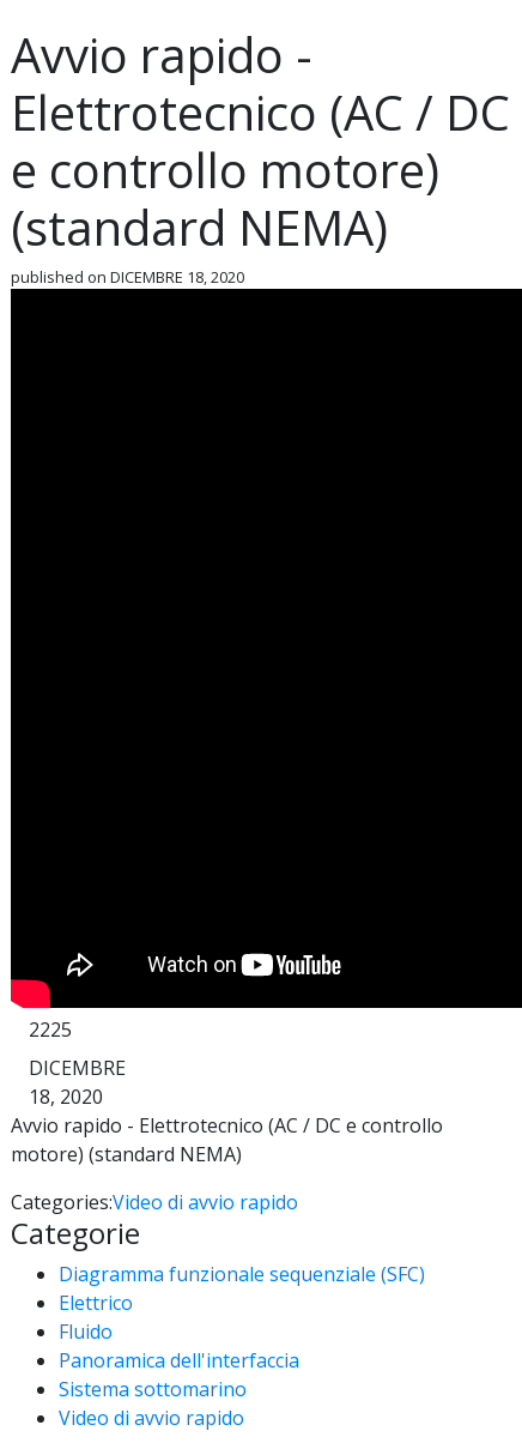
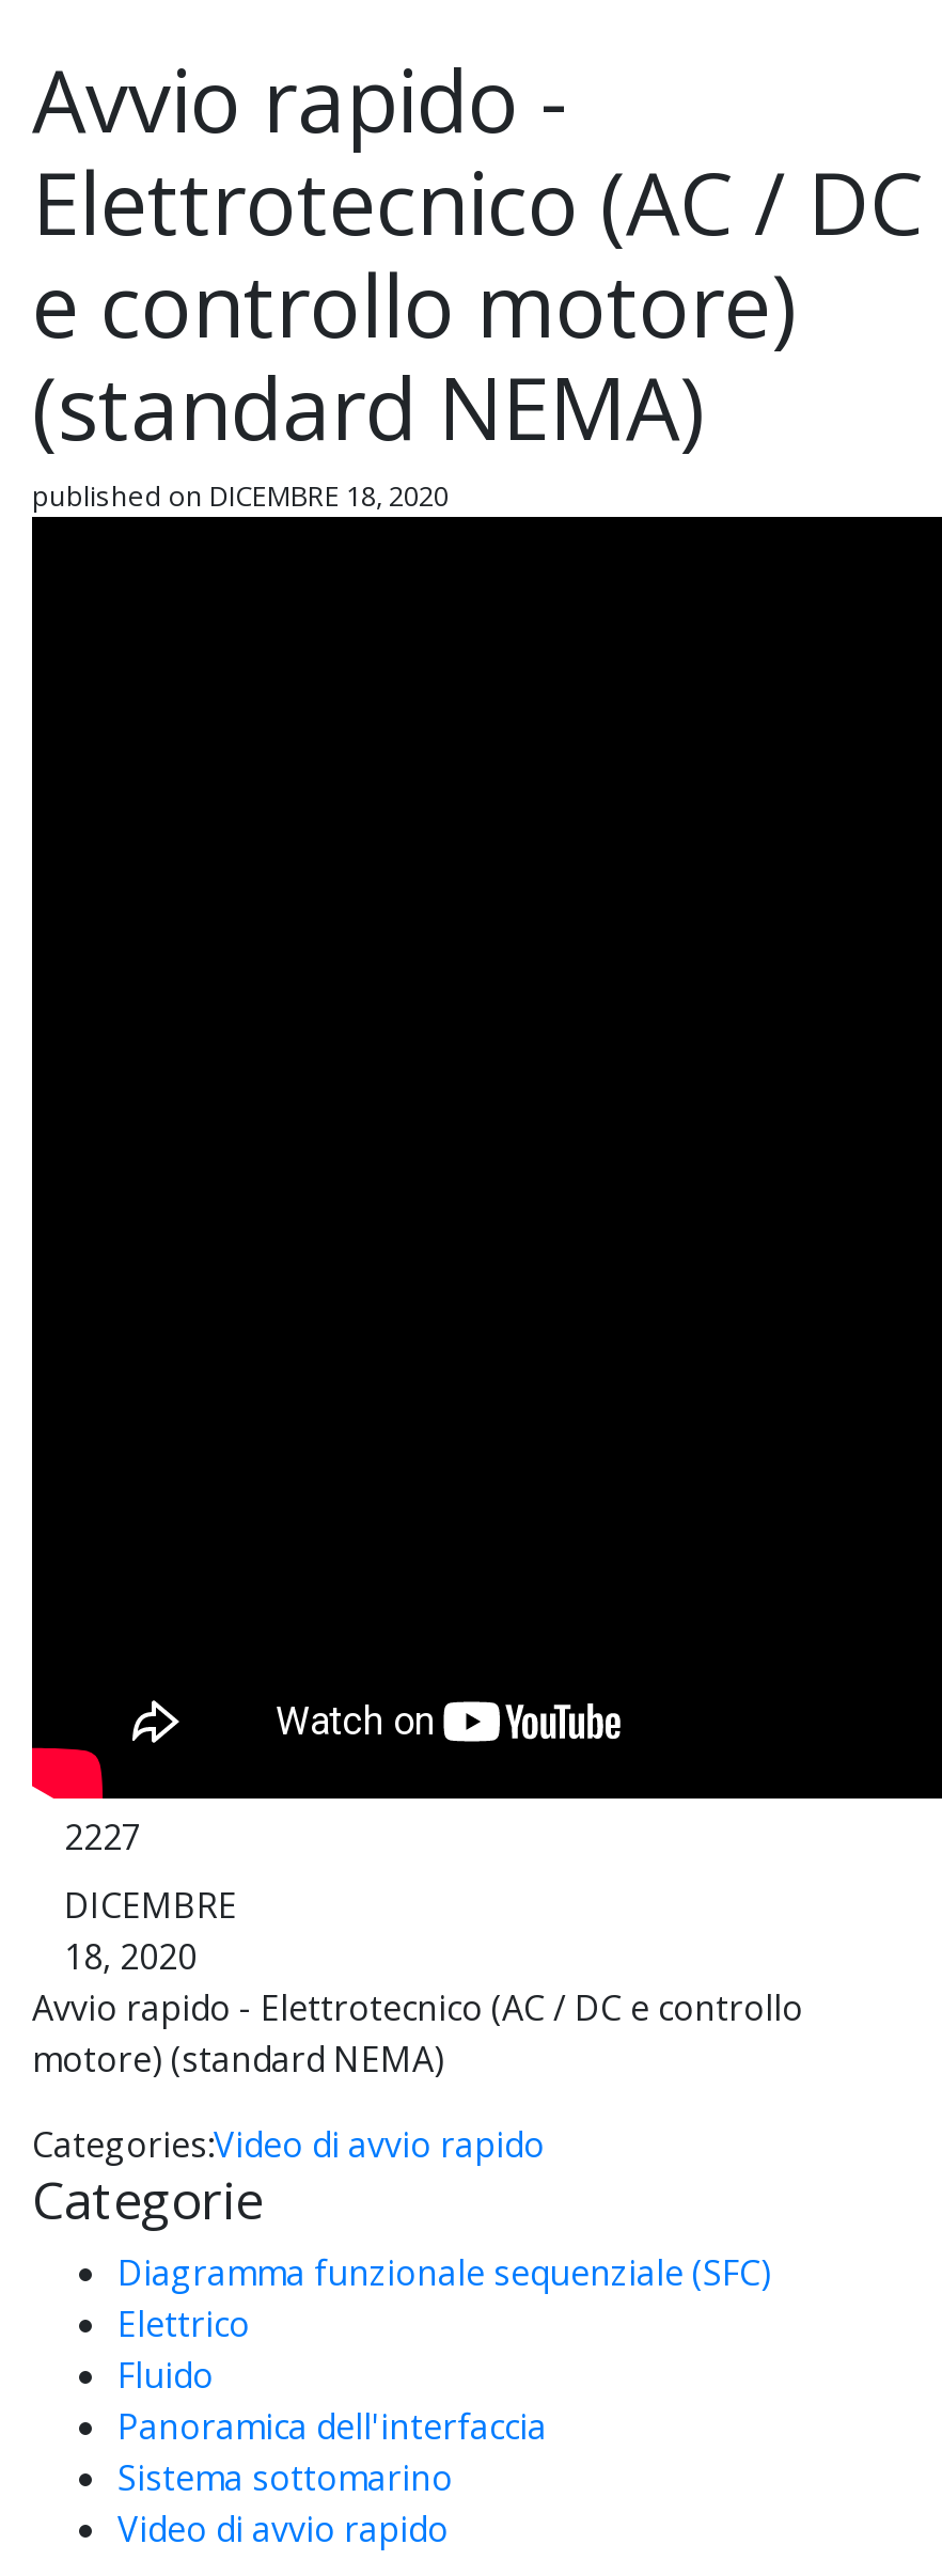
[29,1017,72,1043] 2225 -> [64,1814,141,1861] 2227

